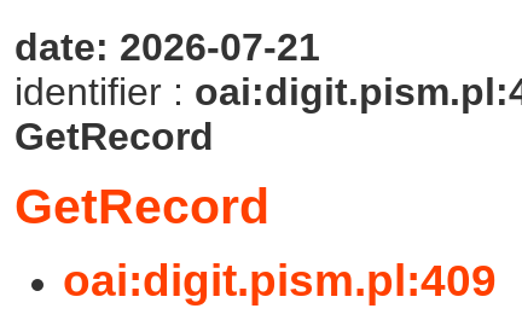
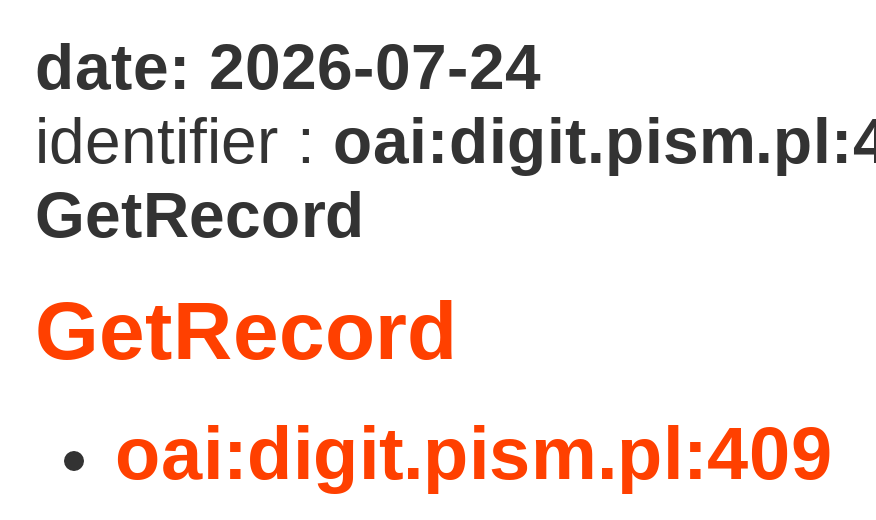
[14,25,320,68] date: 2026-07-21 -> [35,30,541,102] date: 2026-07-24

